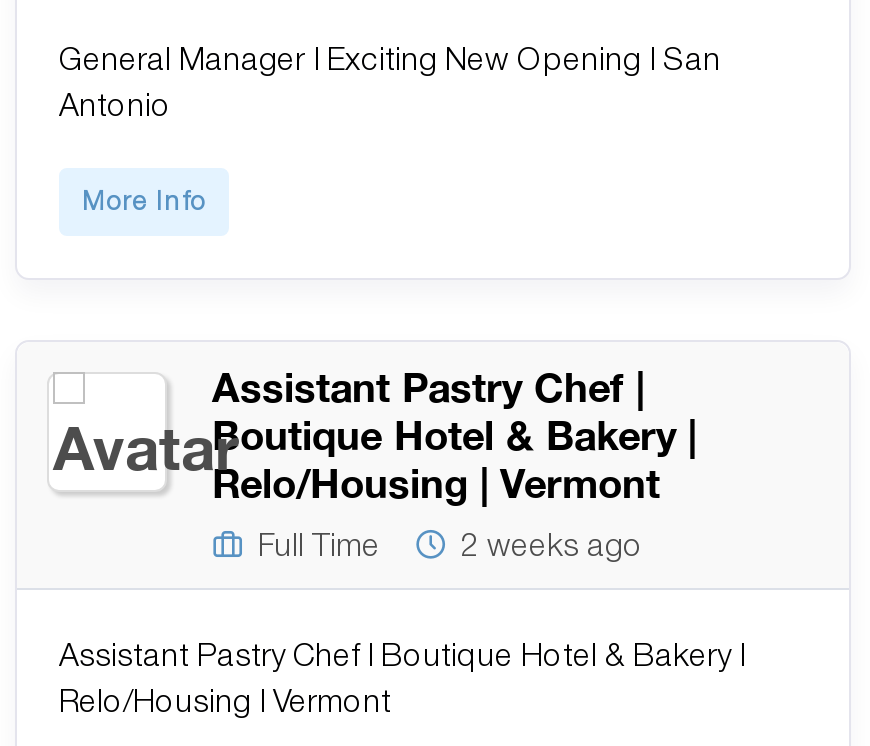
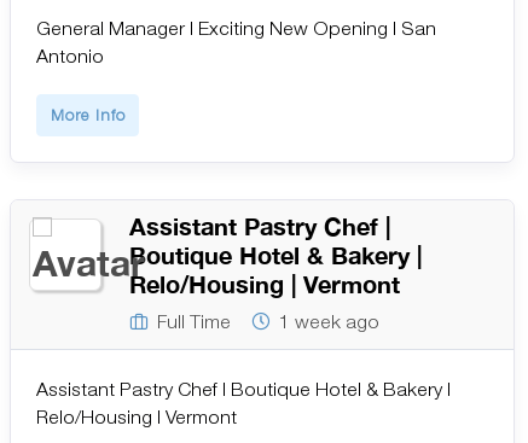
[461,525,643,561] 2 weeks ago -> [279,310,379,332] 1 week ago

